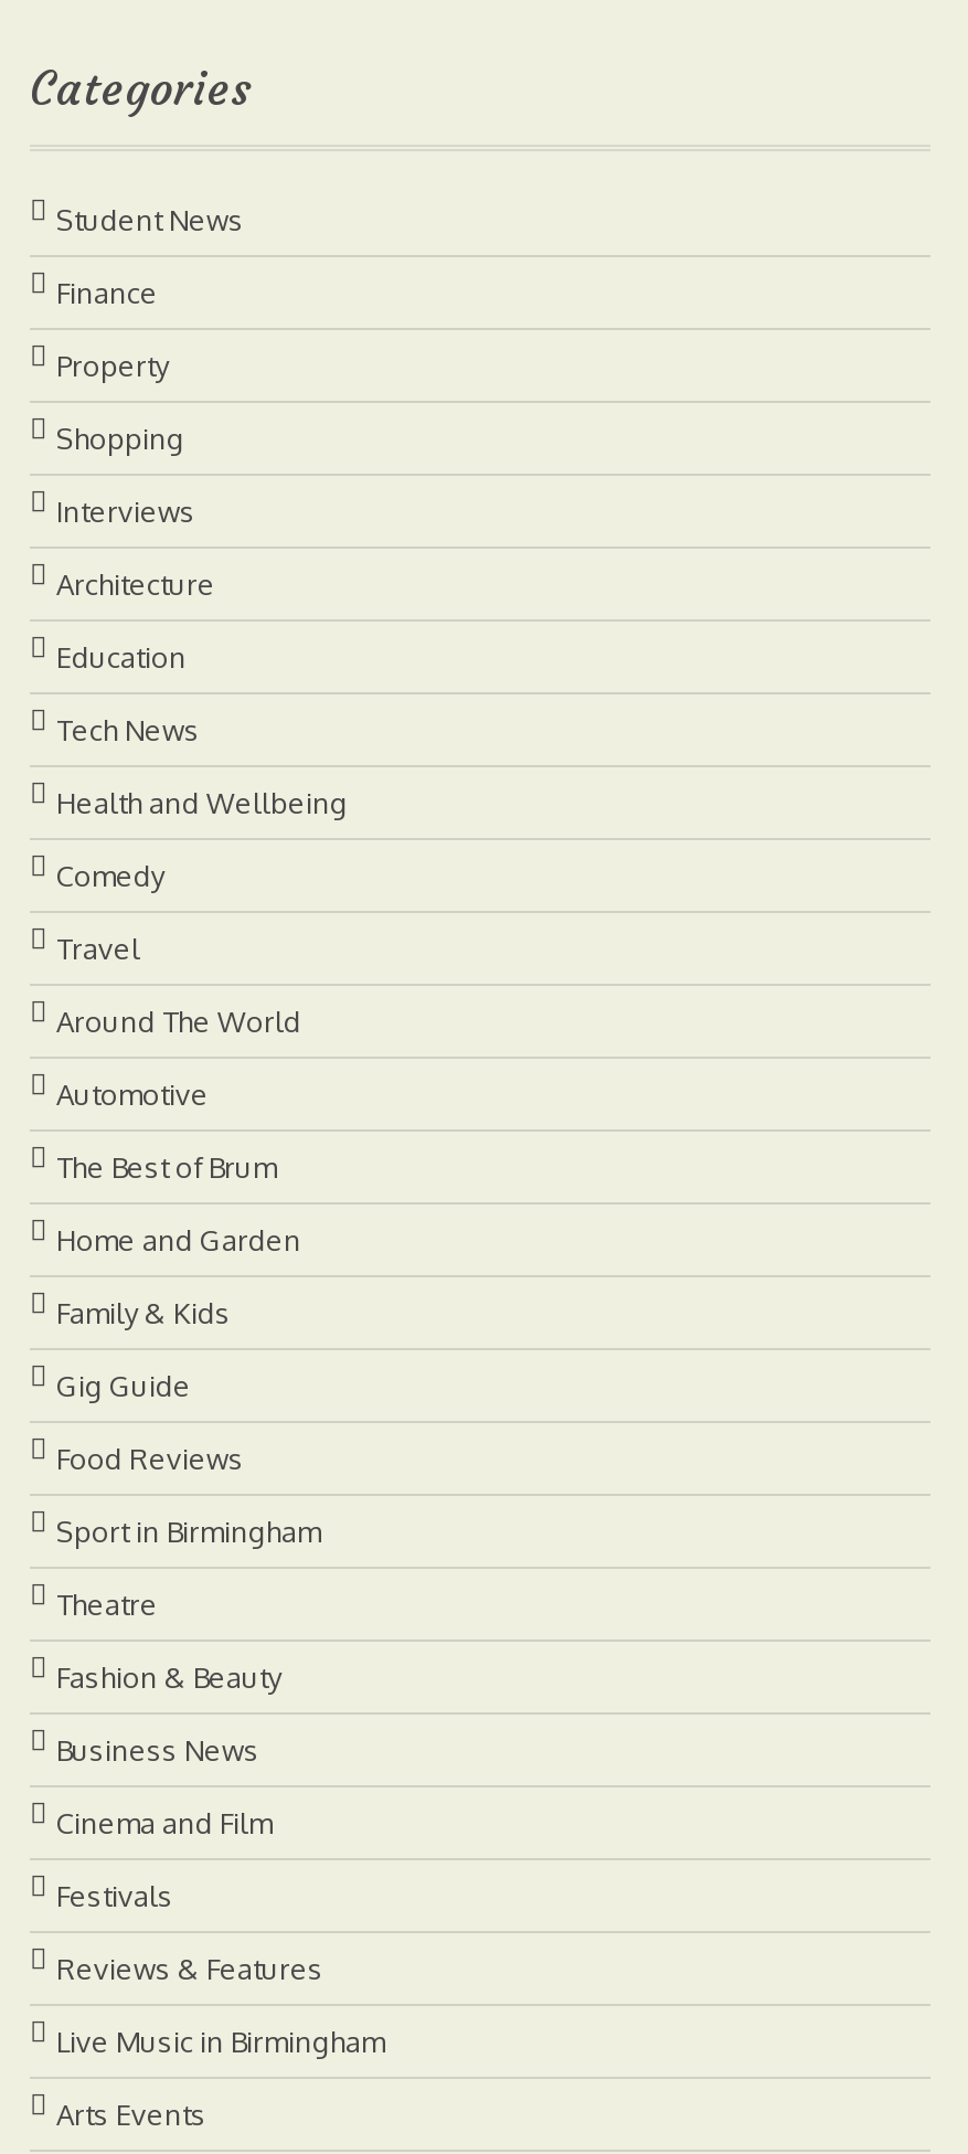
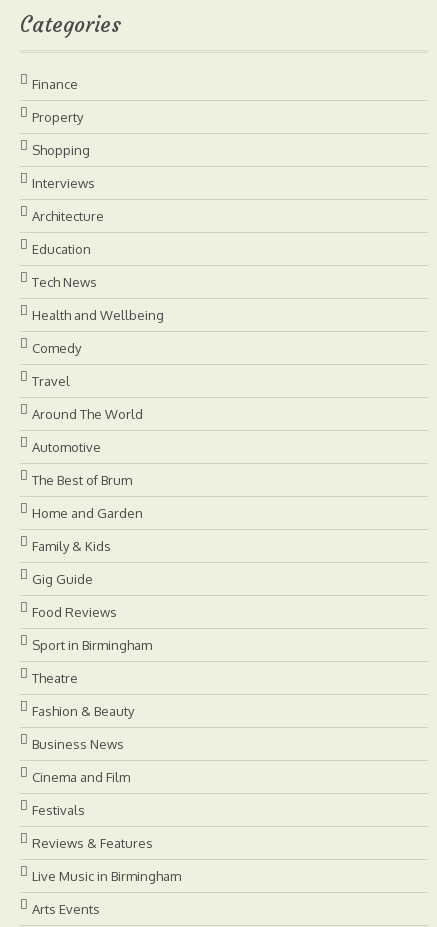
[56,202,244,237] Student News -> none

